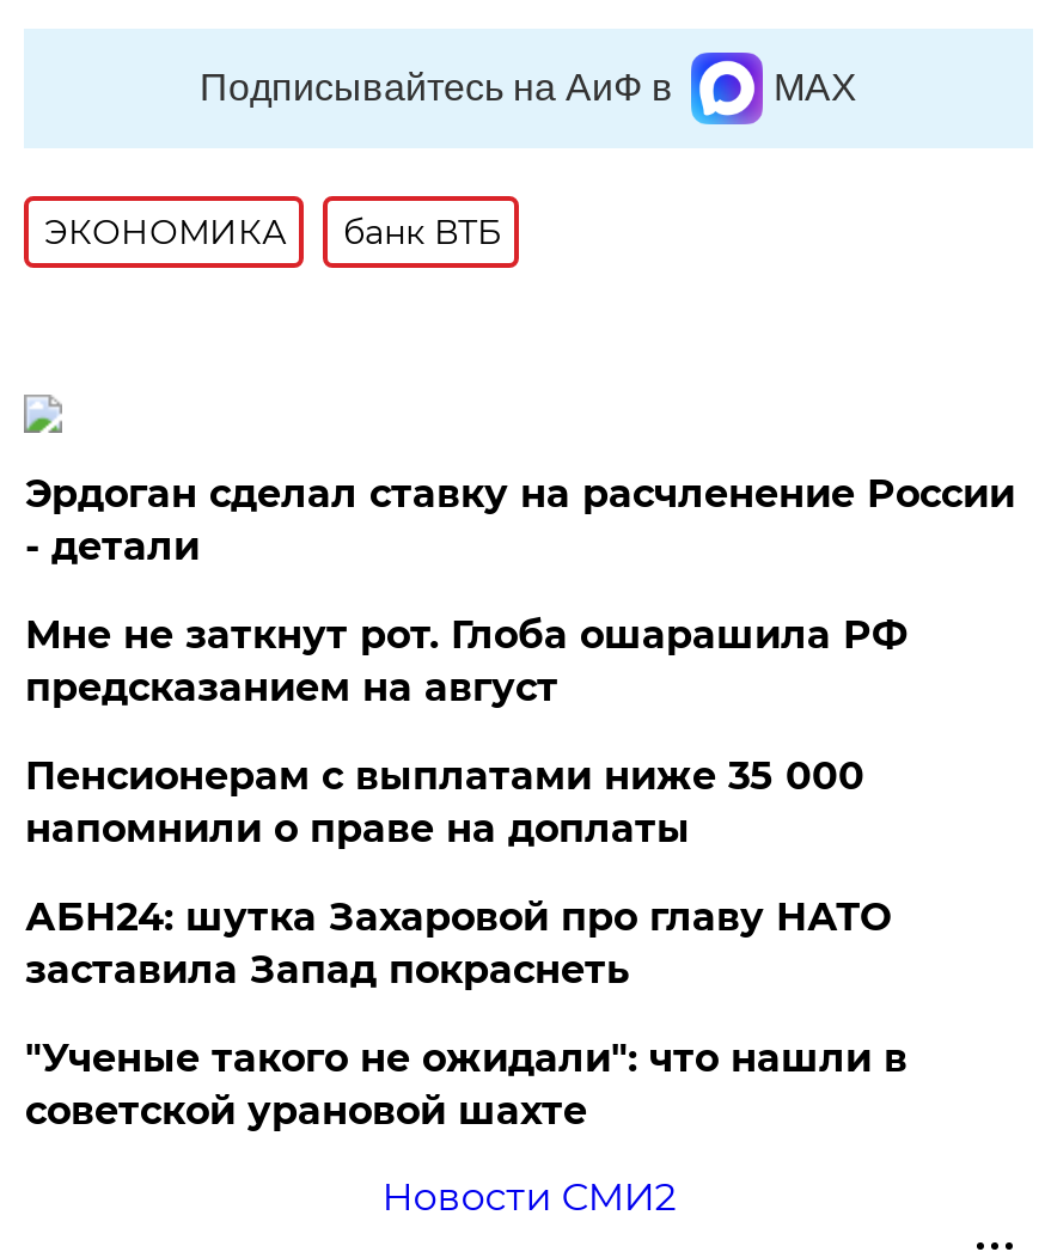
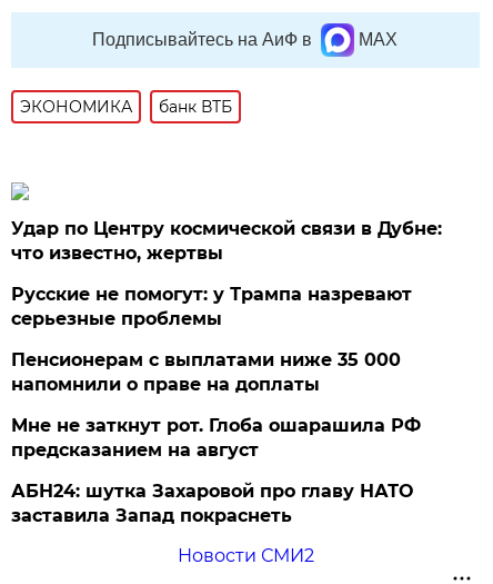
none -> [12,284,412,329] Русские не помогут: у Трампа назревают | серьезные проблемы
[25,471,1015,569] Эрдоган сделал ставку на расчленение России | - детали -> [12,218,442,264] Удар по Центру космической связи в Дубне: | что известно, жертвы
moved [25,612,907,710] -> [12,415,421,461]: Мне не заткнут рот. Глоба ошарашила РФ | предсказанием на август
moved [25,894,891,993] -> [12,481,413,526]: АБН24: шутка Захаровой про главу НАТО | заставила Запад покраснеть
[25,1036,907,1134] "Ученые такого не ожидали": что нашли в | советской урановой шахте -> none

